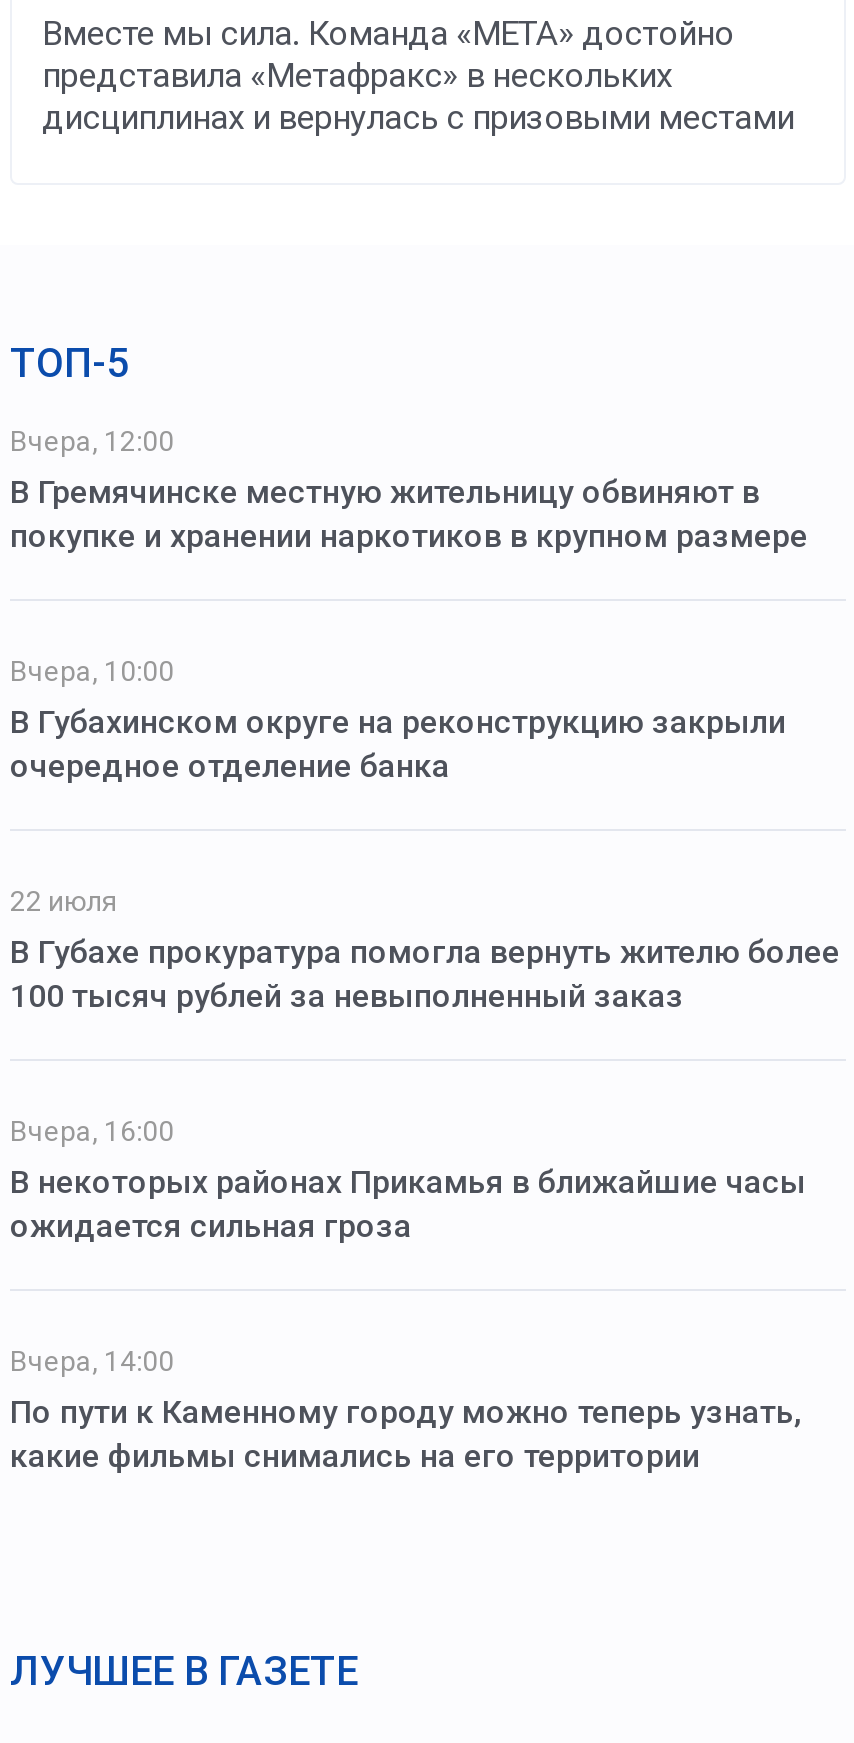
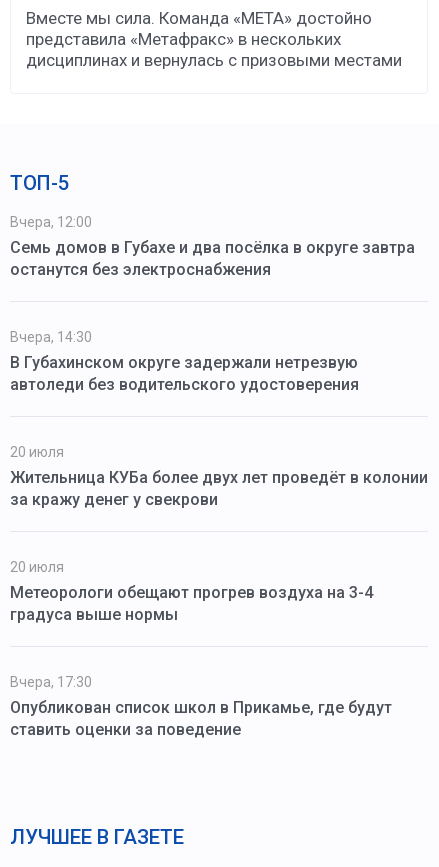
[10,473,808,555] В Гремячинске местную жительницу обвиняют в | покупке и хранении наркотиков в крупном размере -> [10,238,415,279] Семь домов в Губахе и два посёлка в округе завтра | останутся без электроснабжения
[10,655,786,785] Вчера, 10:00 | В Губахинском округе на реконструкцию закрыли | очередное отделение банка -> [10,329,359,394] Вчера, 14:30 | В Губахинском округе задержали нетрезвую | автоледи без водительского удостоверения
[10,885,840,1015] 22 июля | В Губахе прокуратура помогла вернуть жителю более | 100 тысяч рублей за невыполненный заказ -> [10,444,428,509] 20 июля | Жительница КУБа более двух лет проведёт в колонии | за кражу денег у свекрови
[10,1115,806,1245] Вчера, 16:00 | В некоторых районах Прикамья в ближайшие часы | ожидается сильная гроза -> [10,559,373,624] 20 июля | Метеорологи обещают прогрев воздуха на 3-4 | градуса выше нормы
[10,1345,802,1475] Вчера, 14:00 | По пути к Каменному городу можно теперь узнать, | какие фильмы снимались на его территории -> [10,674,392,739] Вчера, 17:30 | Опубликован список школ в Прикамье, где будут | ставить оценки за поведение

